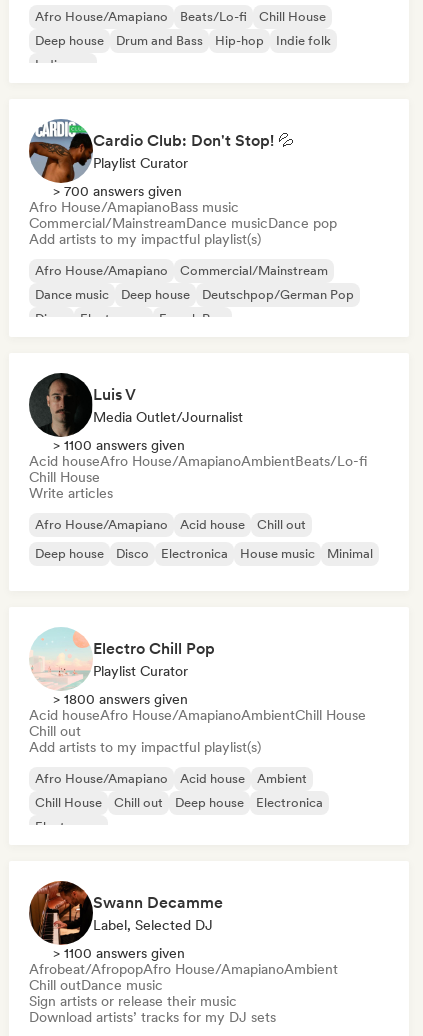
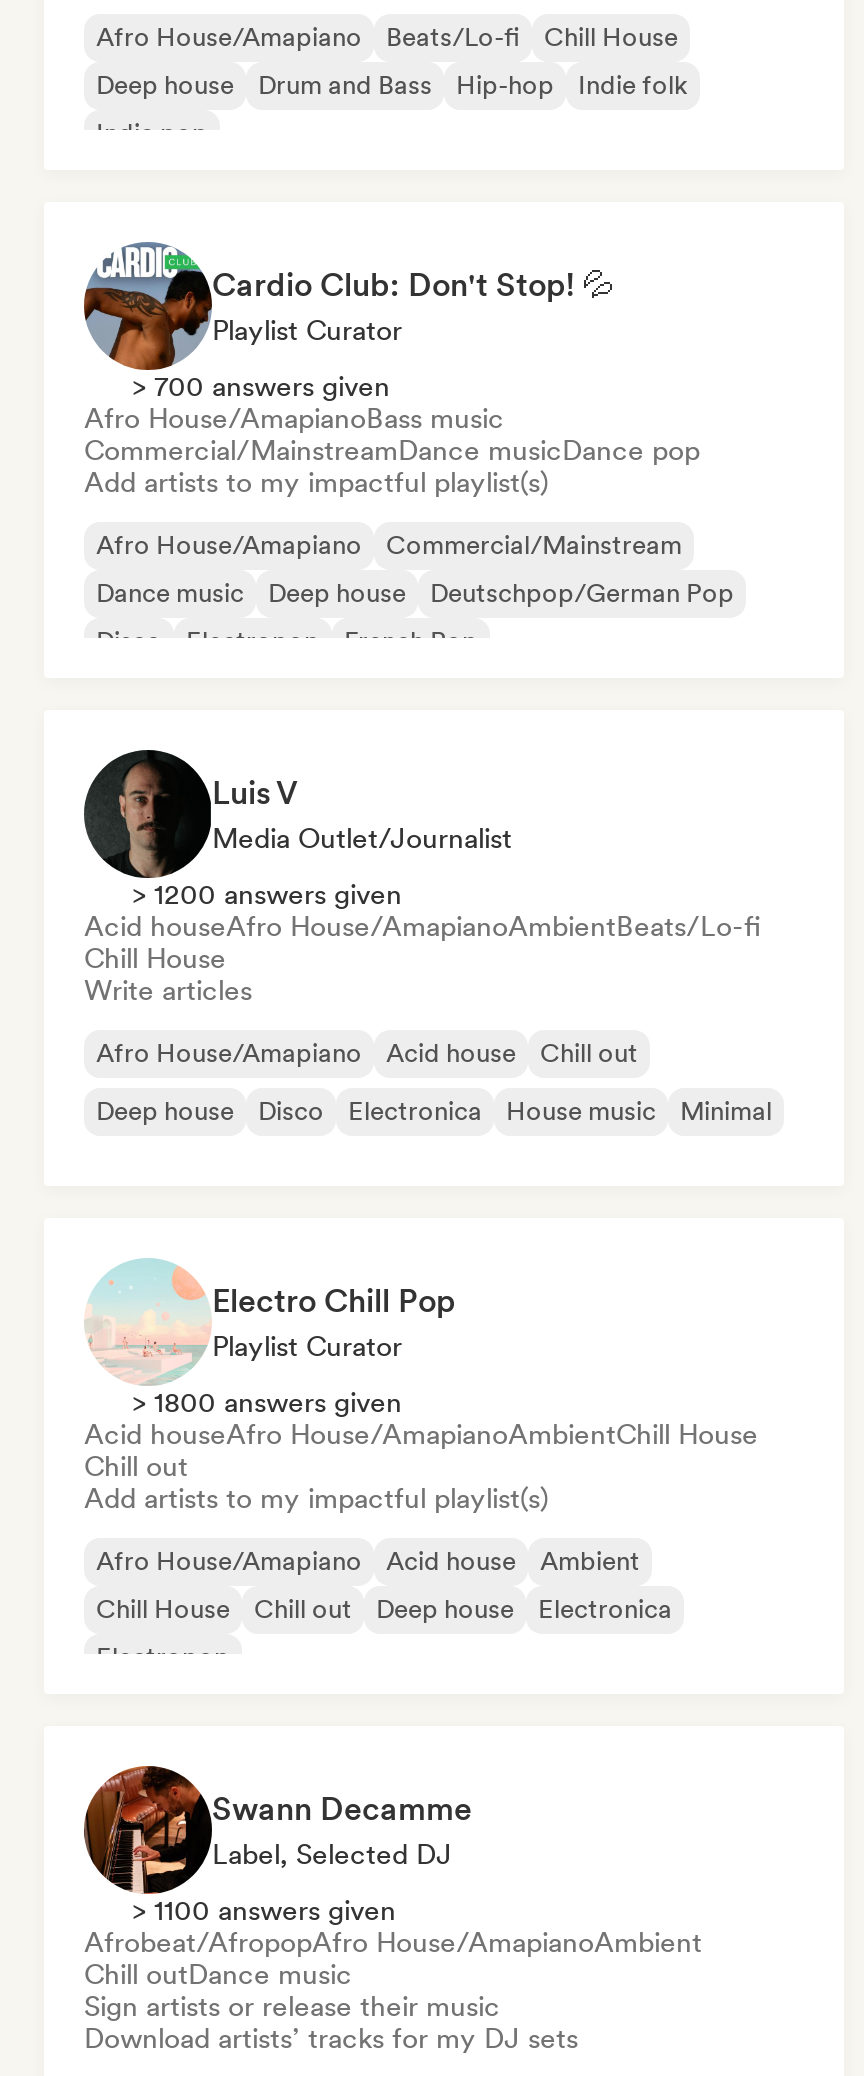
[53,437,185,453] > 1100 answers given -> [132,878,402,910] > 1200 answers given

